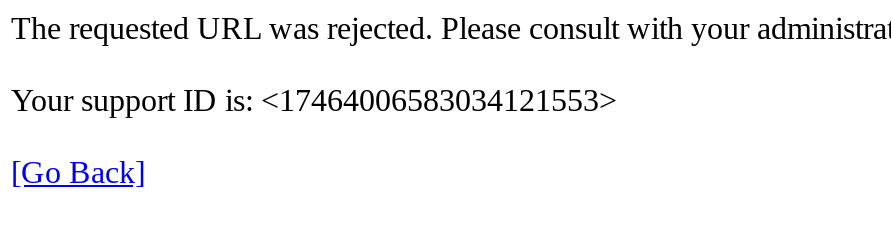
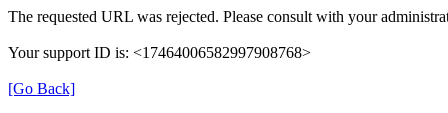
[11,83,617,117] Your support ID is: <17464006583034121553> -> [8,44,311,61] Your support ID is: <17464006582997908768>

